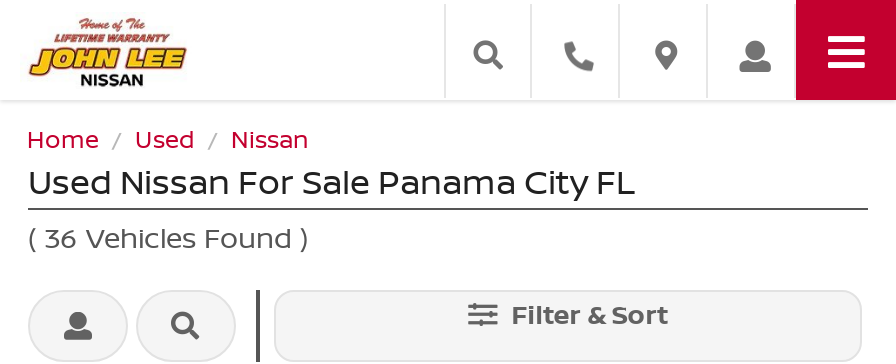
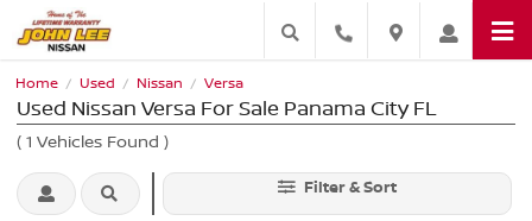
[27,123,634,256] Home / Used / Nissan | Used Nissan For Sale Panama City FL | (36 Vehicles Found) -> [16,73,436,152] Home / Used / Nissan / Versa | Used Nissan Versa For Sale Panama City FL | (1 Vehicles Found)

